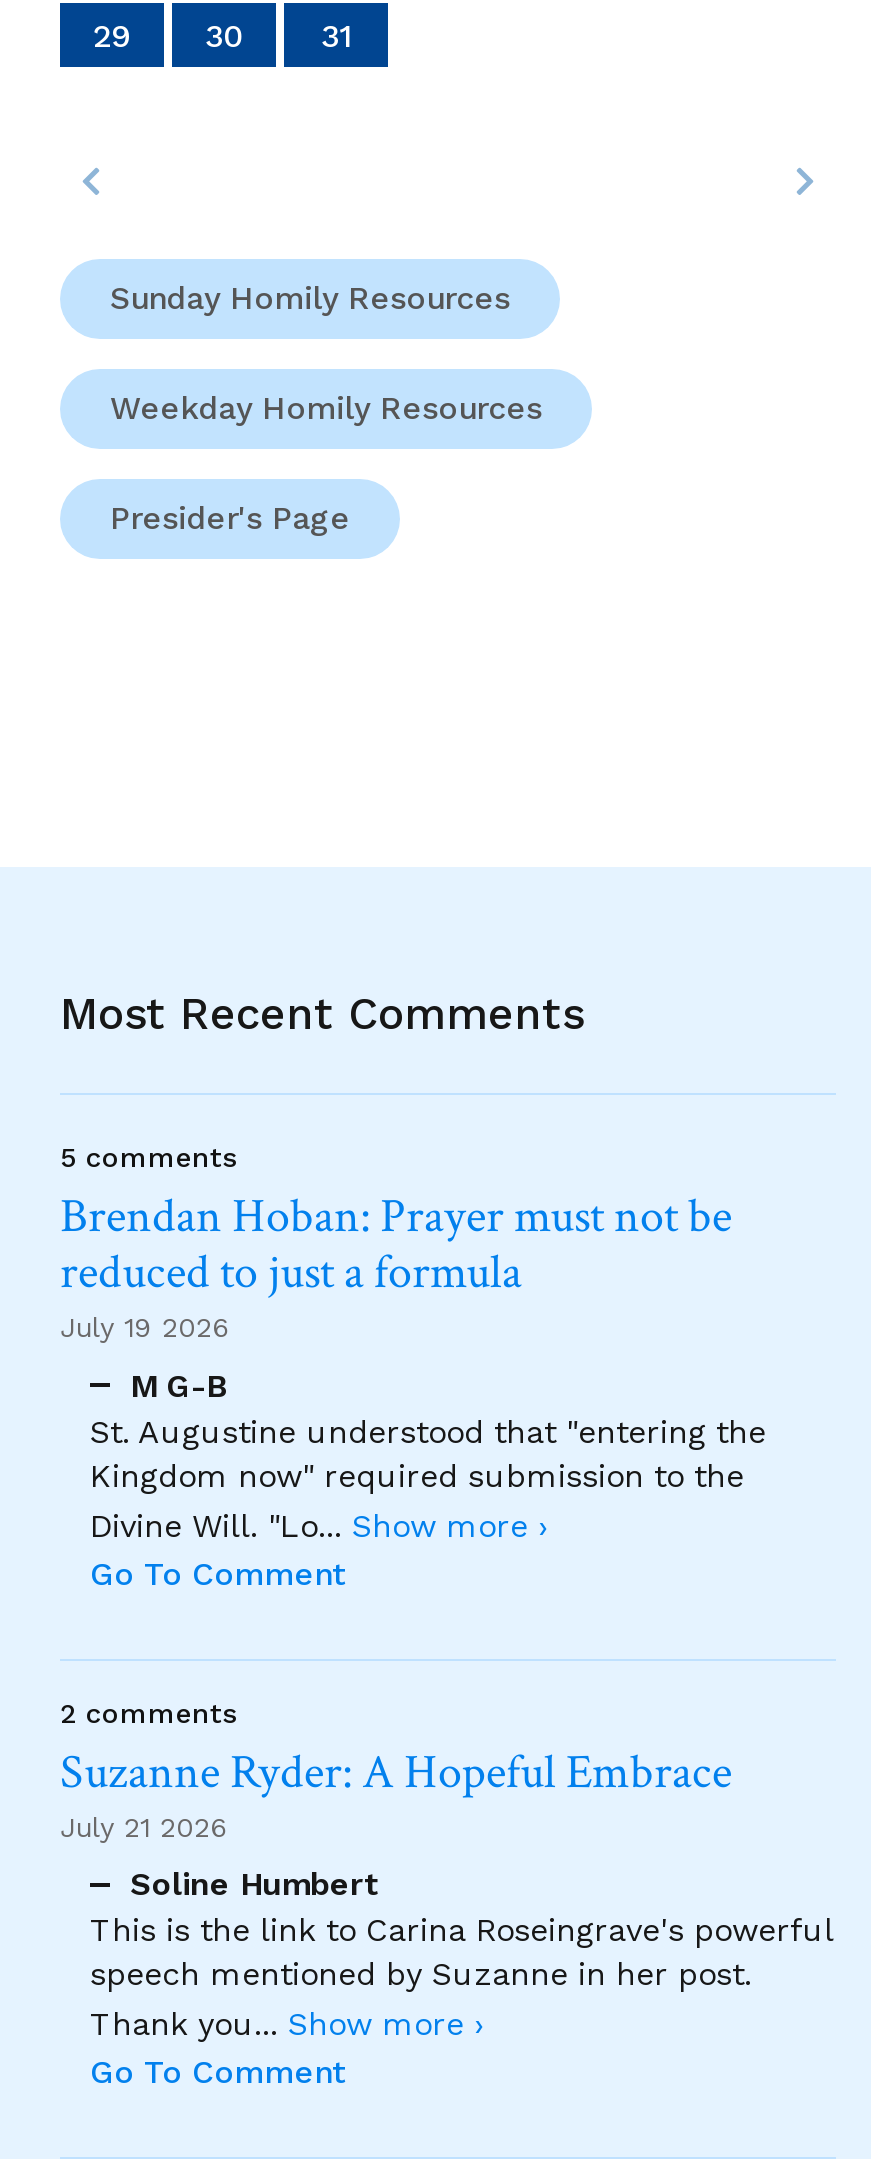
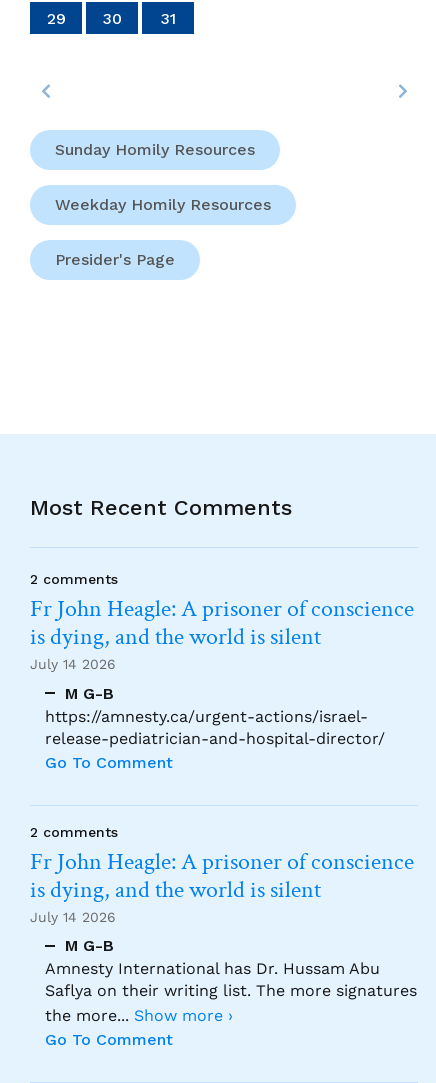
[60,1141,732,1343] 5 comments | Brendan Hoban: Prayer must not be | reduced to just a formula | July 19 2026 -> [30,571,414,672] 2 comments | Fr John Heagle: A prisoner of conscience | is dying, and the world is silent | July 14 2026
[90,1412,766,1544] St. Augustine understood that "entering the | Kingdom now" required submission to the | Divine Will. "Lo... Show more › -> [45,706,385,747] https://amnesty.ca/urgent-actions/israel- | release-pediatrician-and-hospital-director/
moved [60,1554,346,1728] -> [30,752,173,839]: Go To Comment | 2 comments
[60,1740,742,1842] Suzanne Ryder: A Hopeful Embrace | July 21 2026 -> [30,845,414,924] Fr John Heagle: A prisoner of conscience | is dying, and the world is silent | July 14 2026
[90,1865,832,2043] Soline Humbert | This is the link to Carina Roseingrave's powerful | speech mentioned by Suzanne in her post. | Thank you... Show more › -> [45,936,417,1025] M G-B | Amnesty International has Dr. Hussam Abu | Saflya on their writing list. The more signatures | the more... Show more ›

